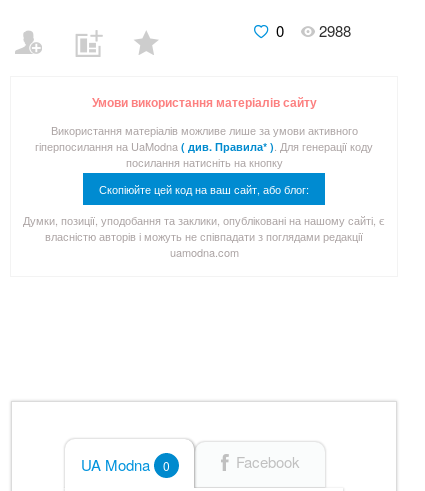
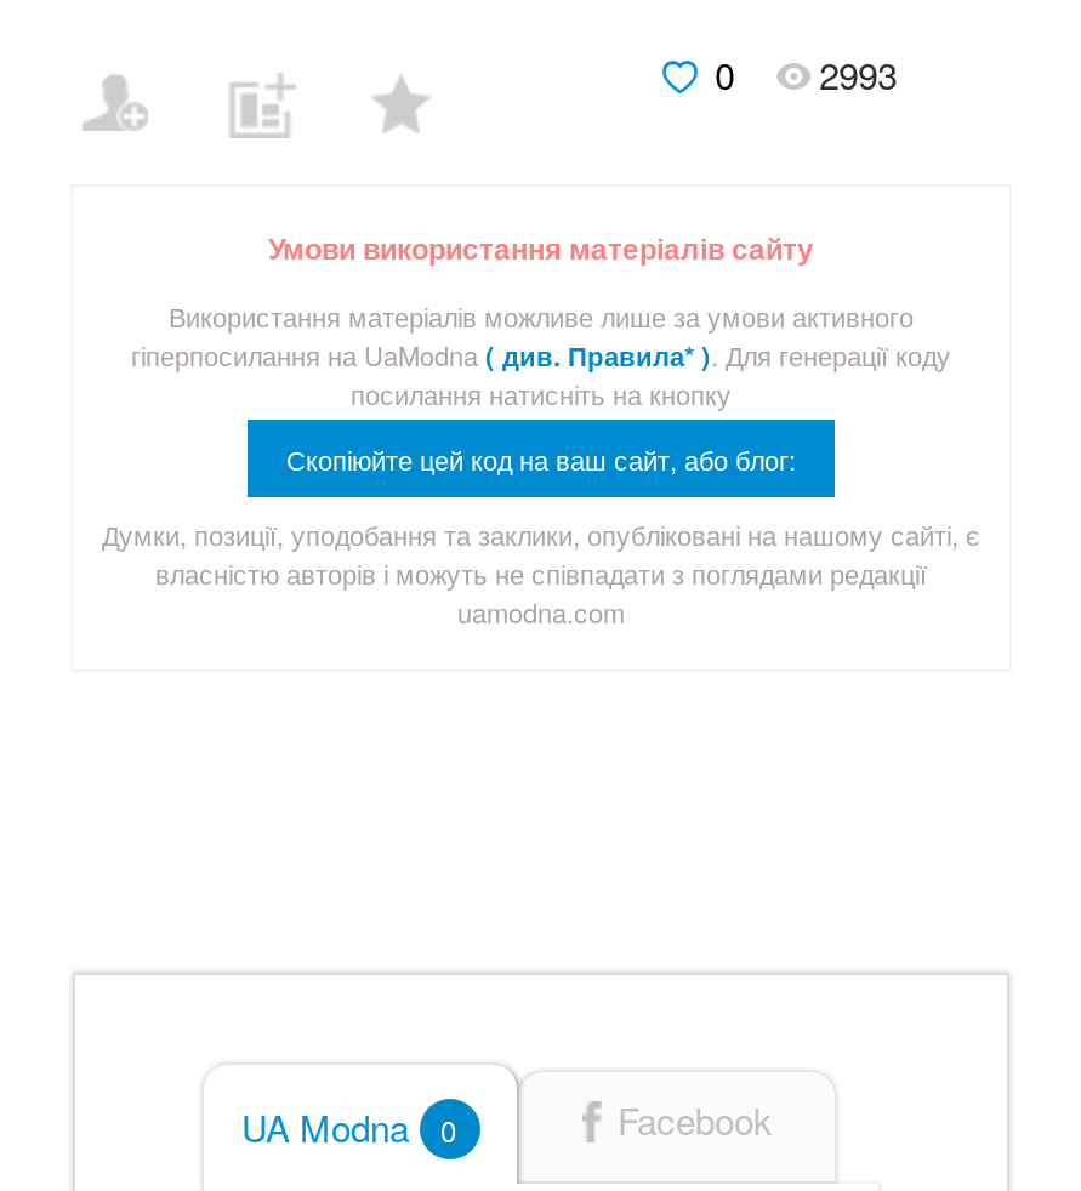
[276,20,351,41] 0 2988 -> [715,49,897,99] 0 2993

